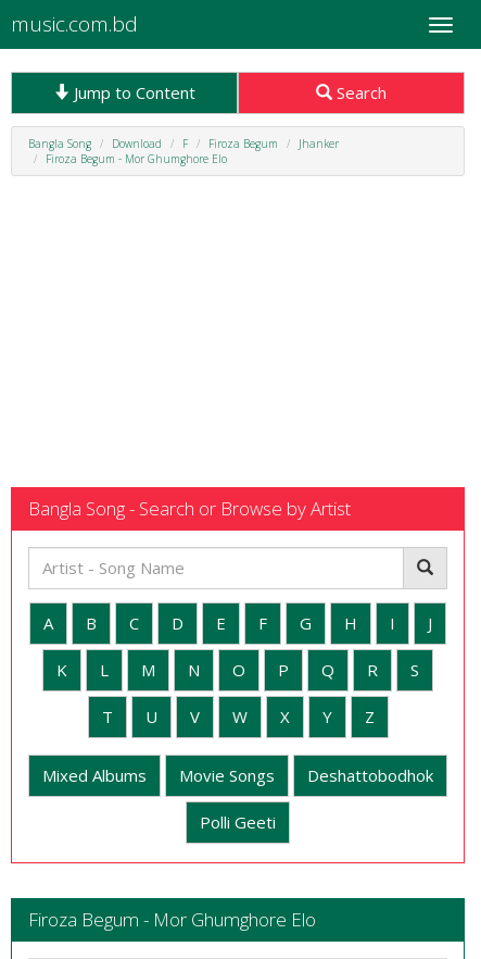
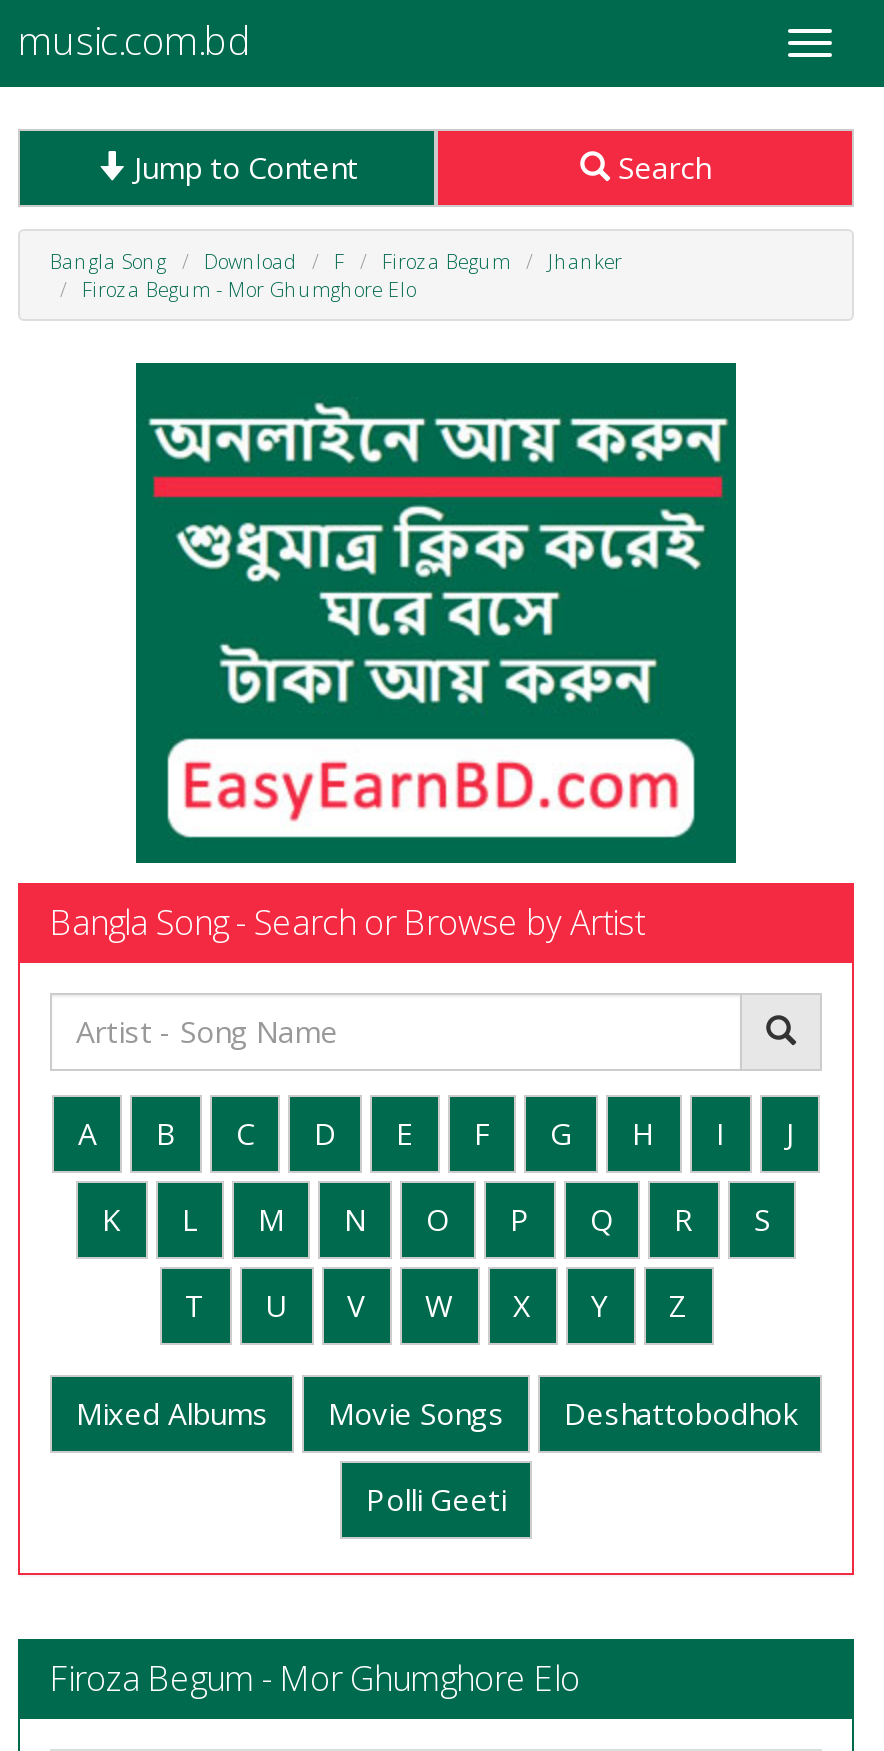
none -> [134,361,738,865] [image]

